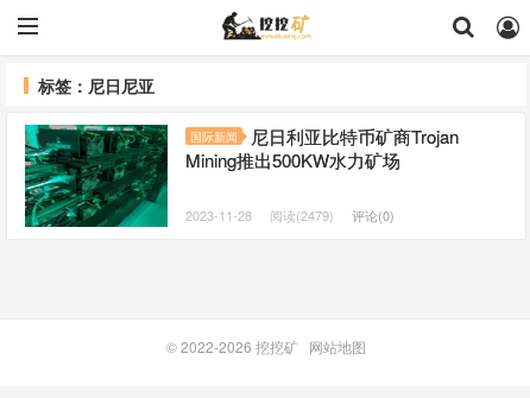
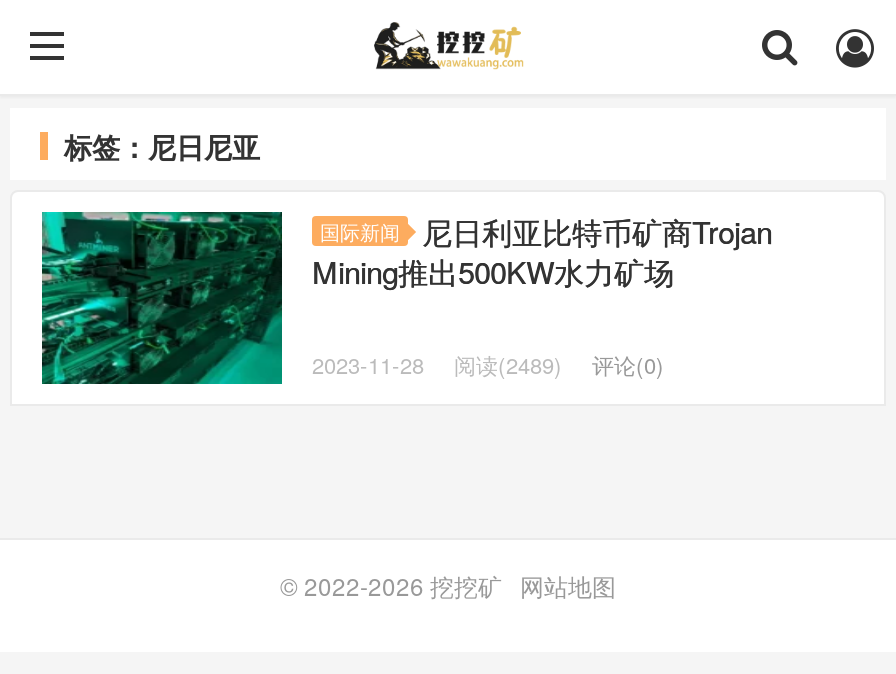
[185,206,395,225] 2023-11-28 阅读(2479) 评论(0) -> [312,348,664,380] 2023-11-28 阅读(2489) 评论(0)

